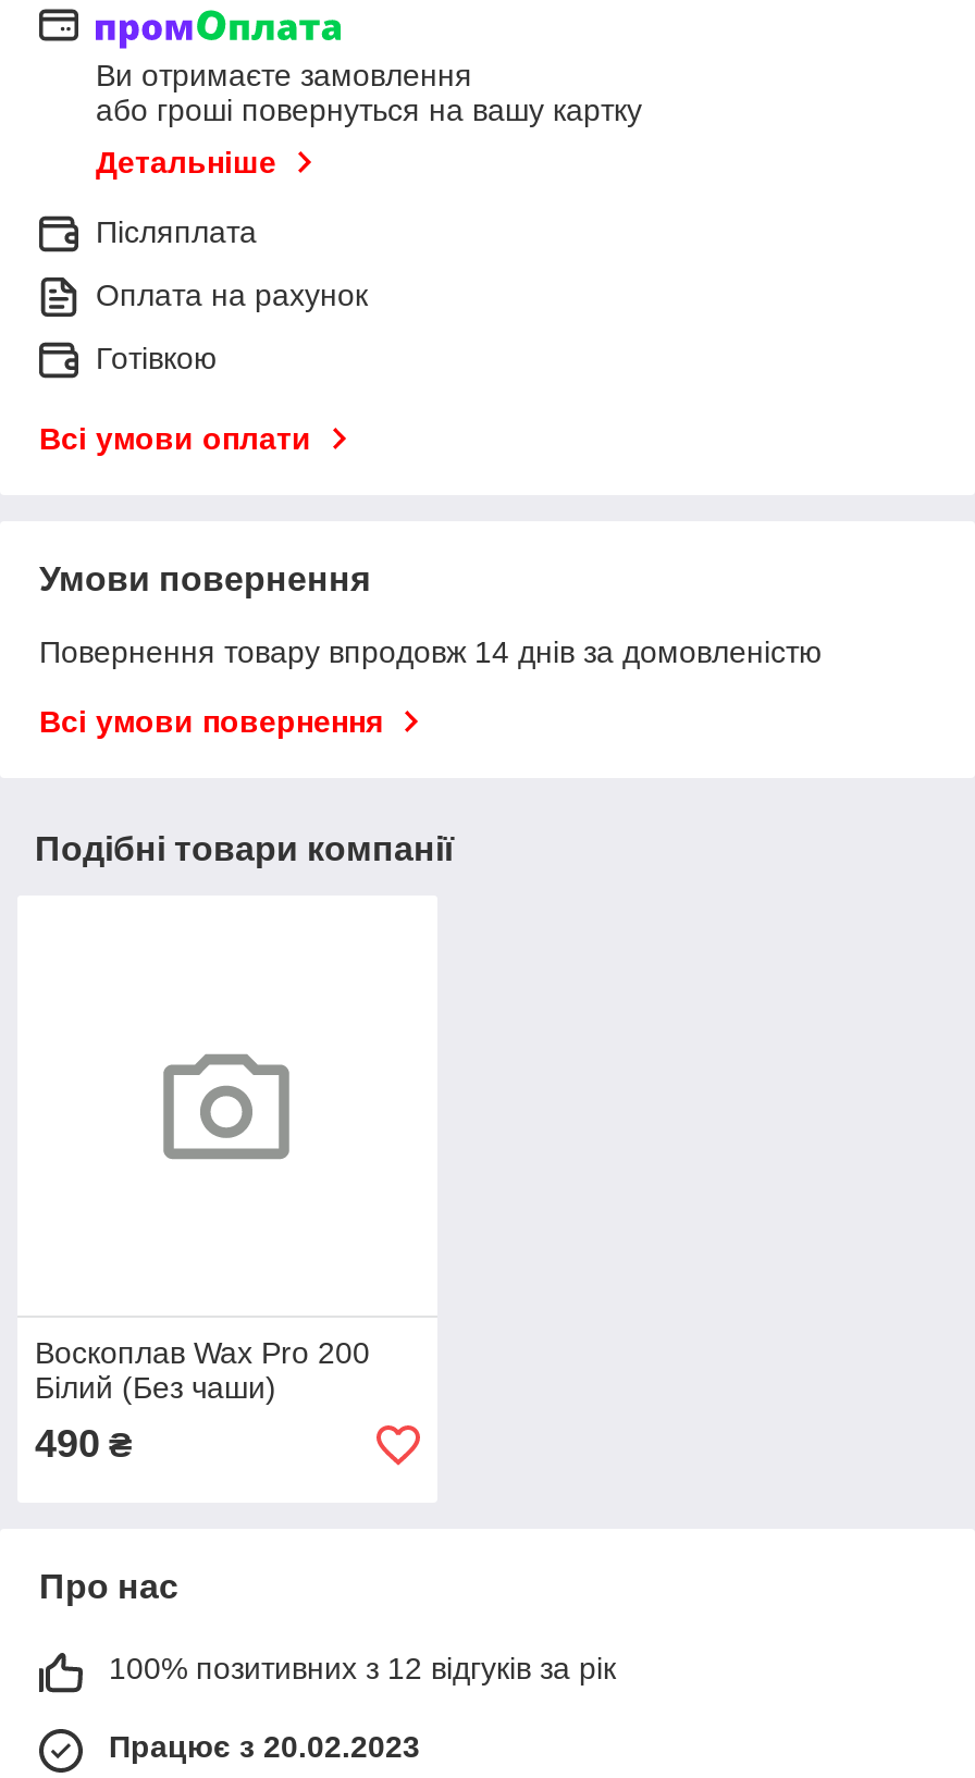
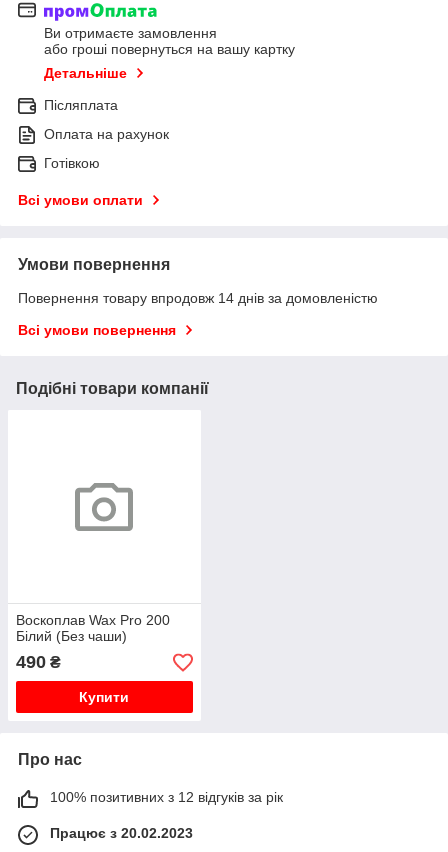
none -> [79,689,129,705] Купити

